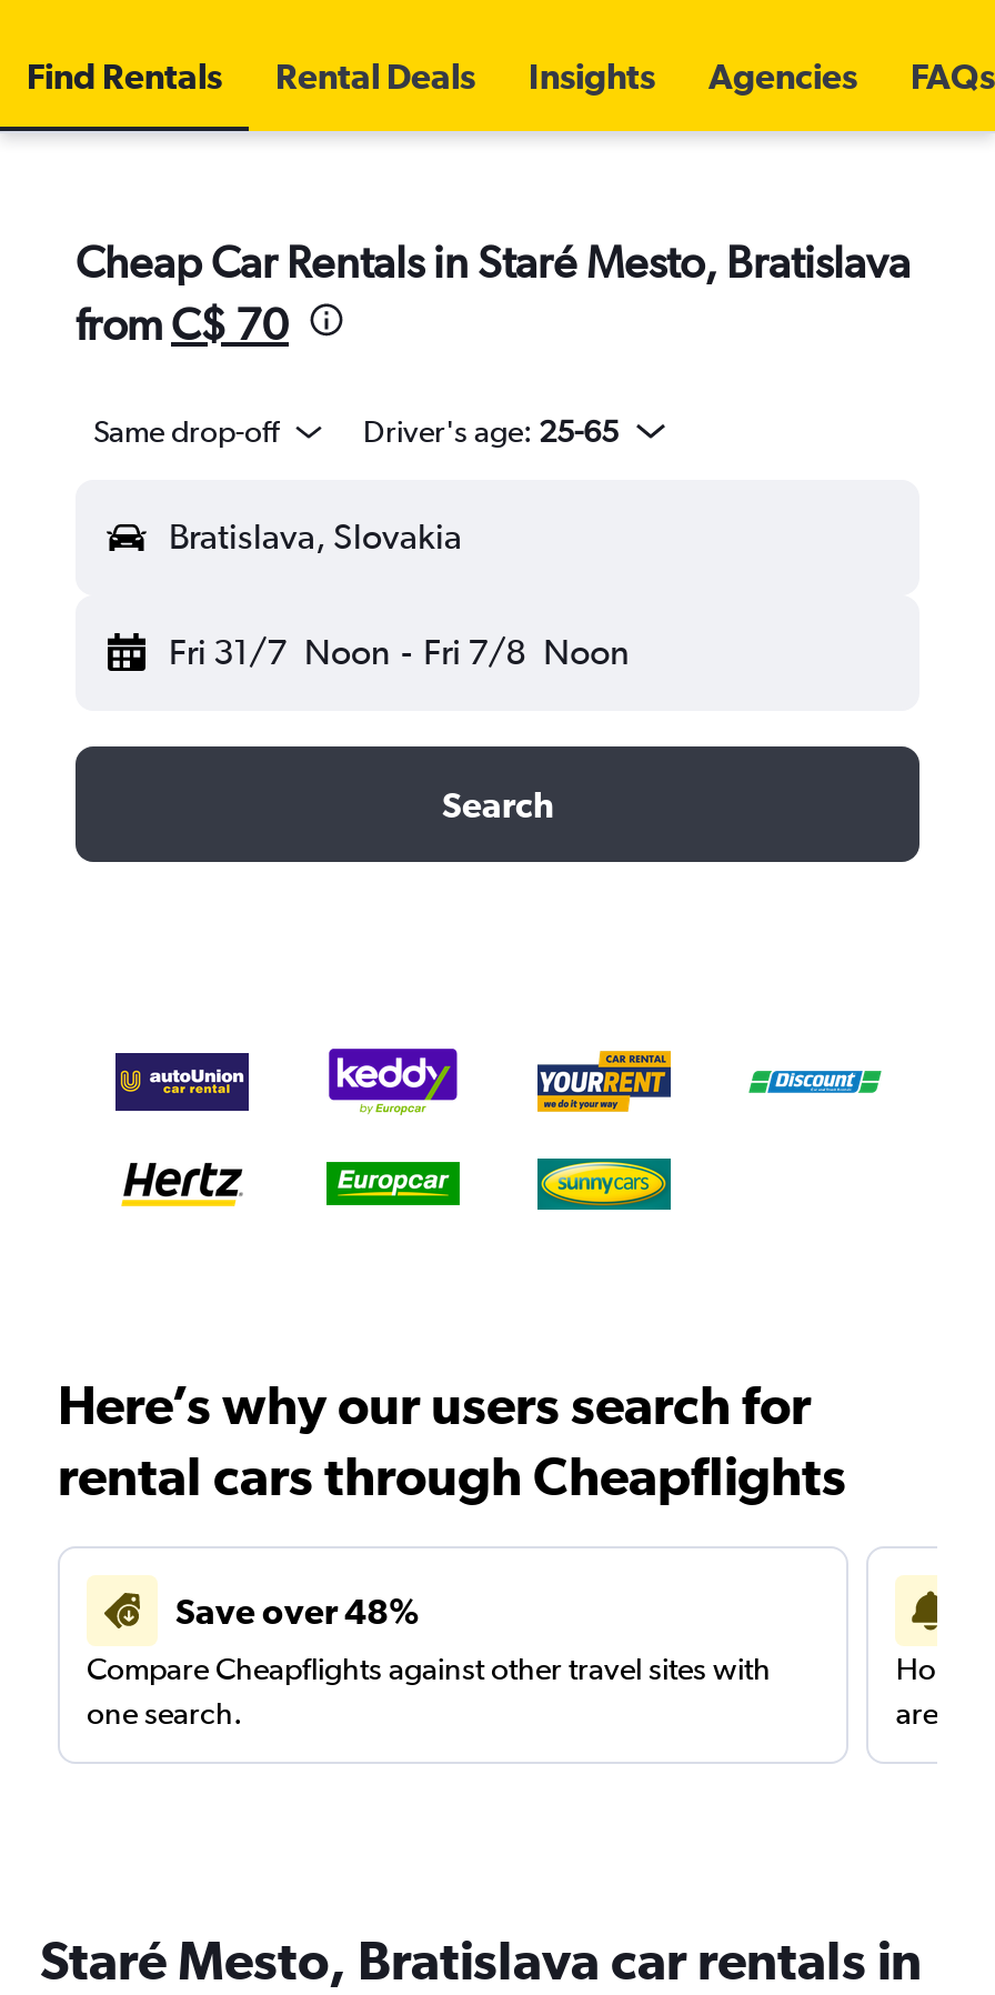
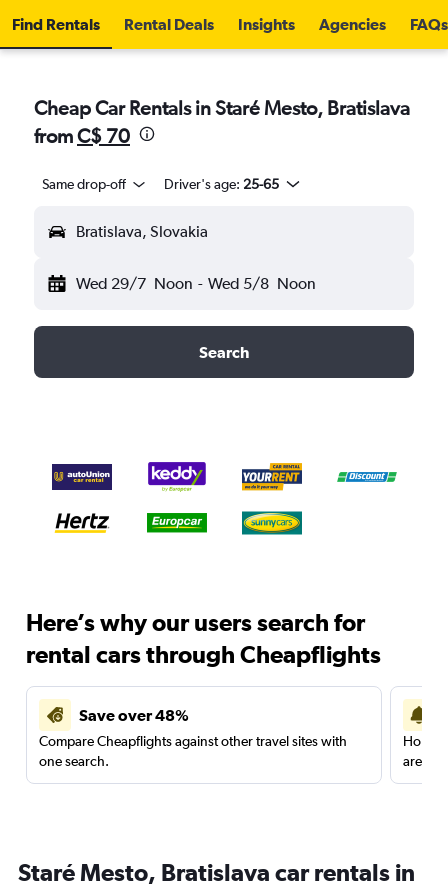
[169,631,630,673] Fri 31/7 Noon - Fri 7/8 Noon -> [76,274,316,293] Wed 29/7 Noon - Wed 5/8 Noon

